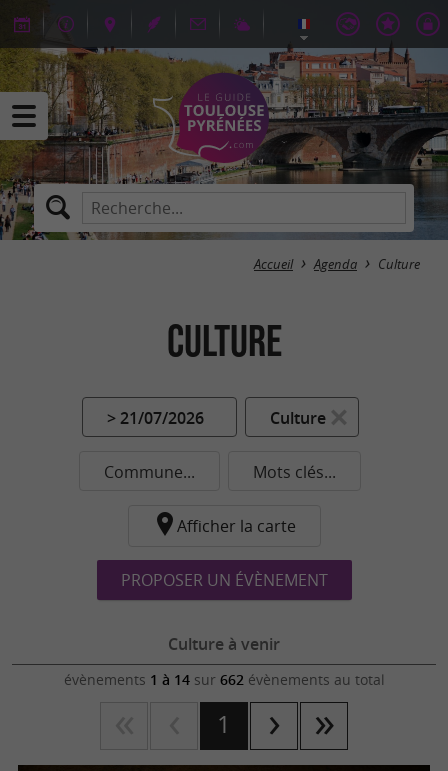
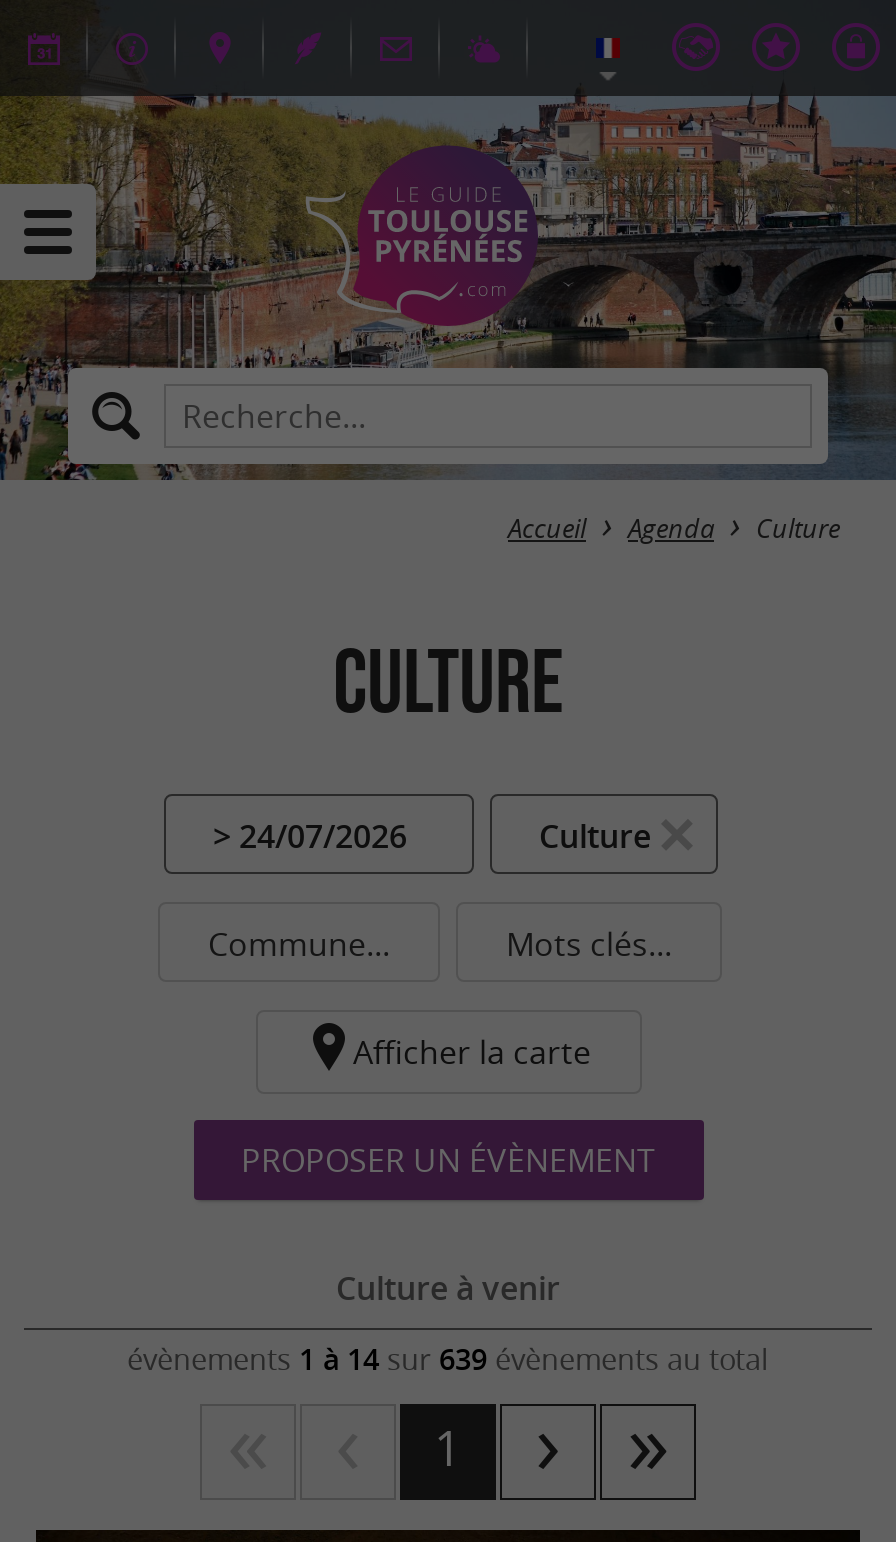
[106,407,203,429] > 21/07/2026 -> [213,814,407,858] > 24/07/2026
[63,670,384,689] évènements 1 à 14 sur 662 évènements au total -> [127,1340,769,1378] évènements 1 à 14 sur 639 évènements au total

